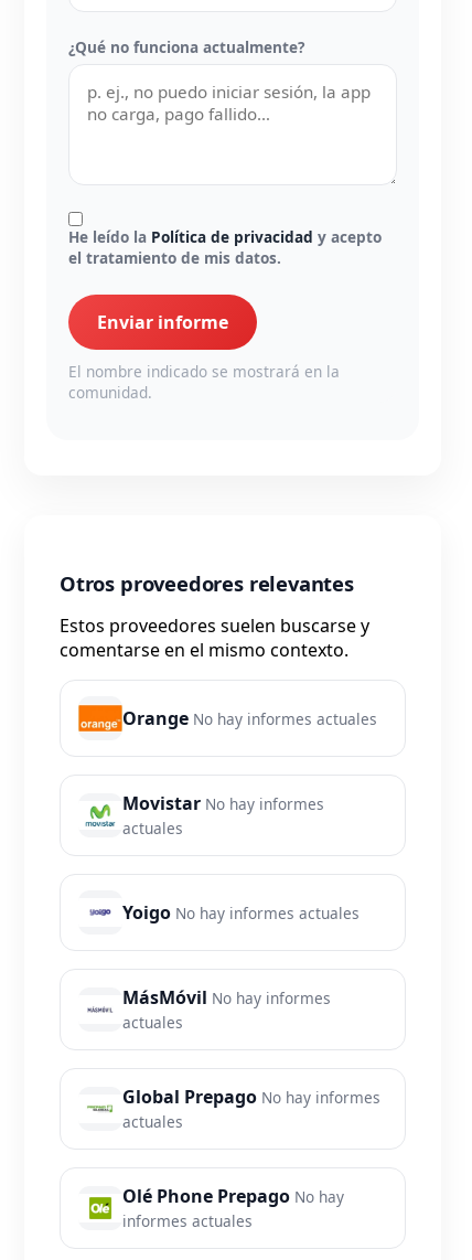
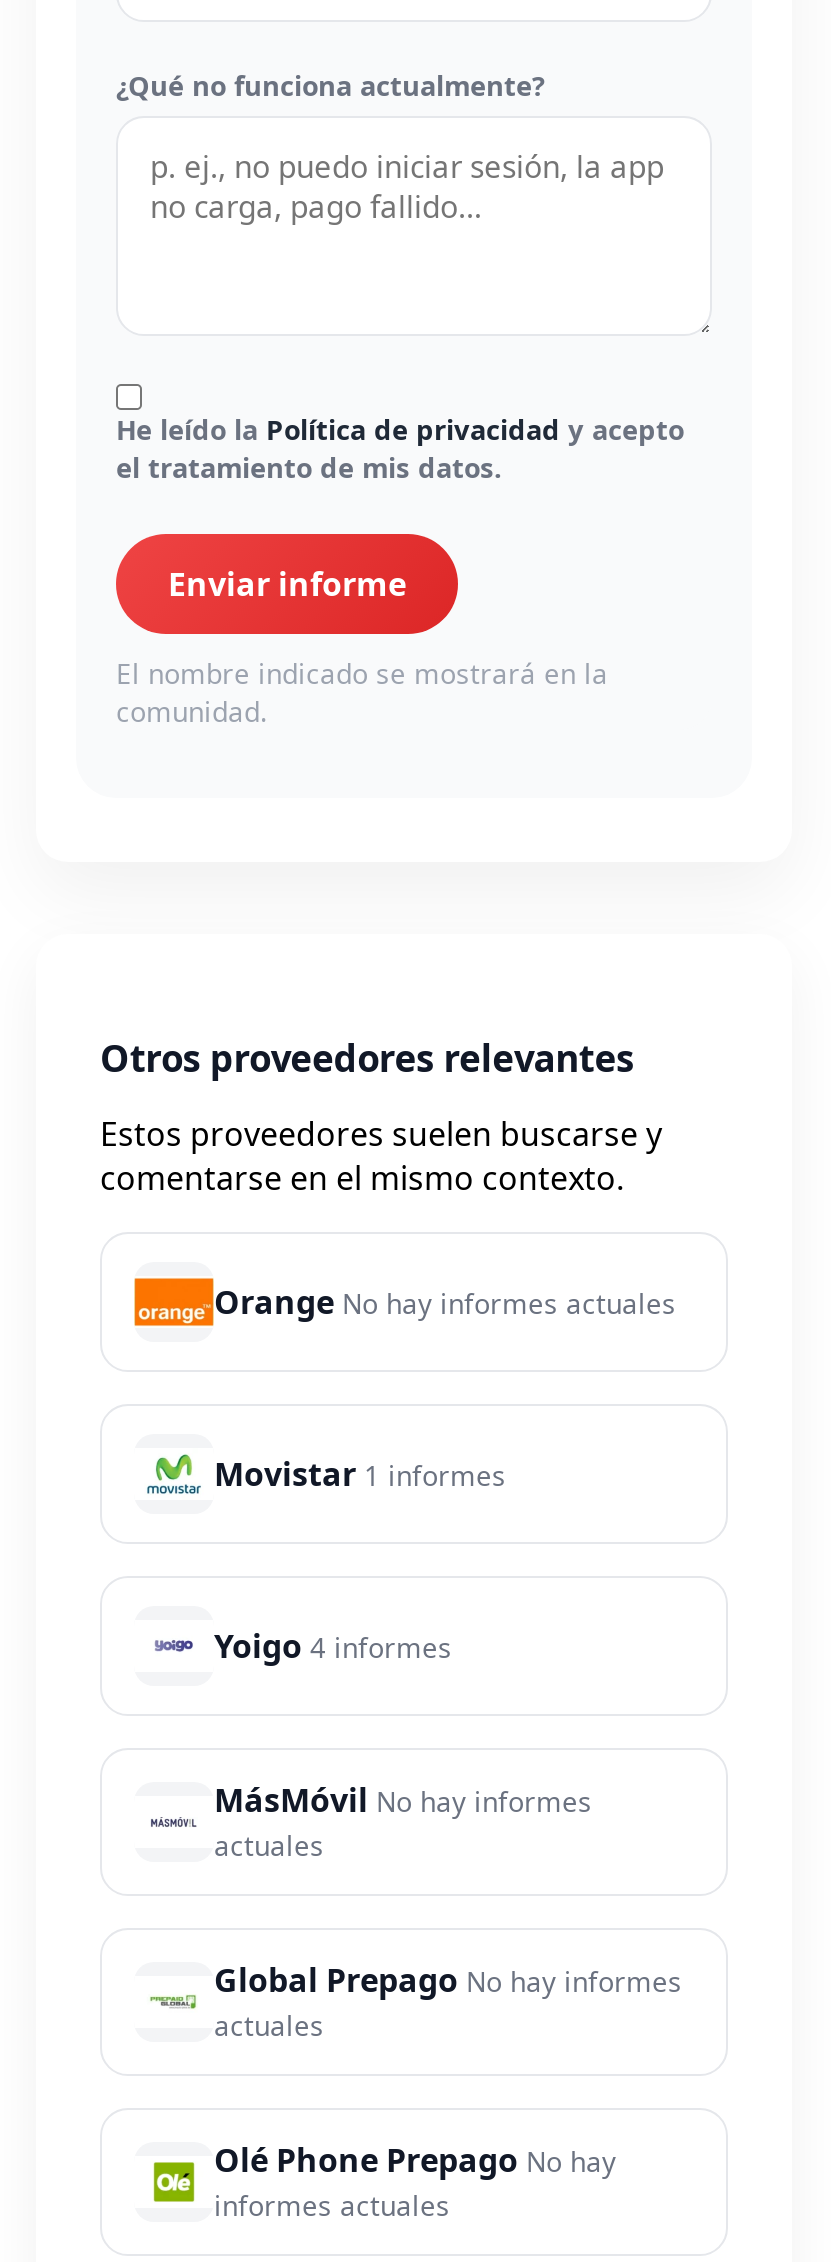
[122,791,324,839] Movistar No hay informes | actuales -> [214,1452,506,1496] Movistar 1 informes
[122,900,360,925] Yoigo No hay informes actuales -> [214,1624,452,1668] Yoigo 4 informes

